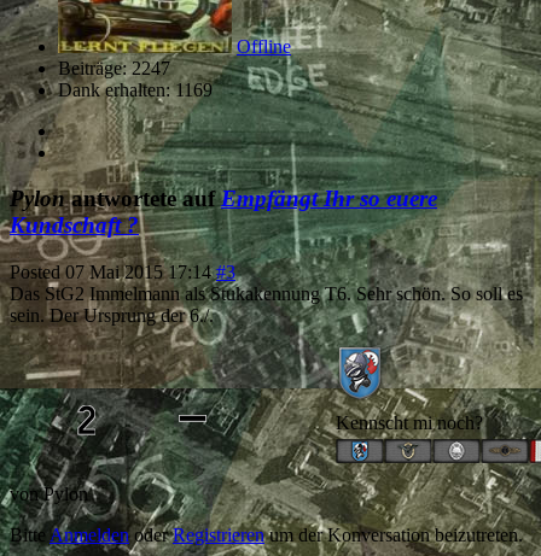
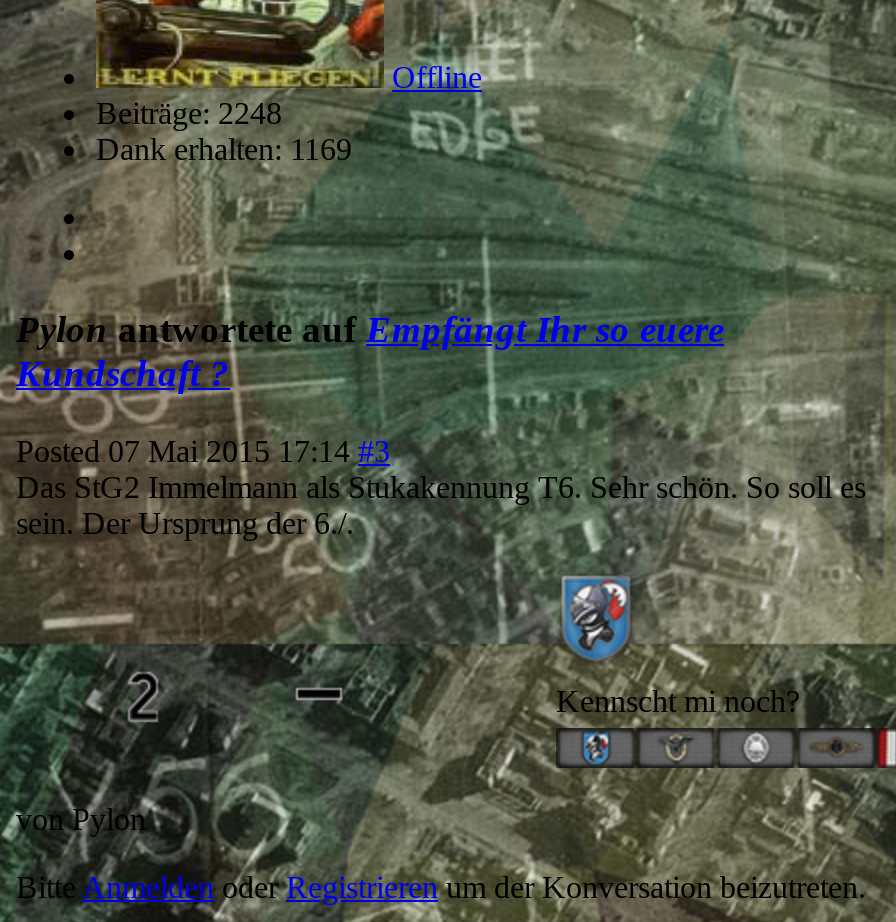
[58,58,170,78] Beiträge: 2247 -> [96,95,282,129] Beiträge: 2248

